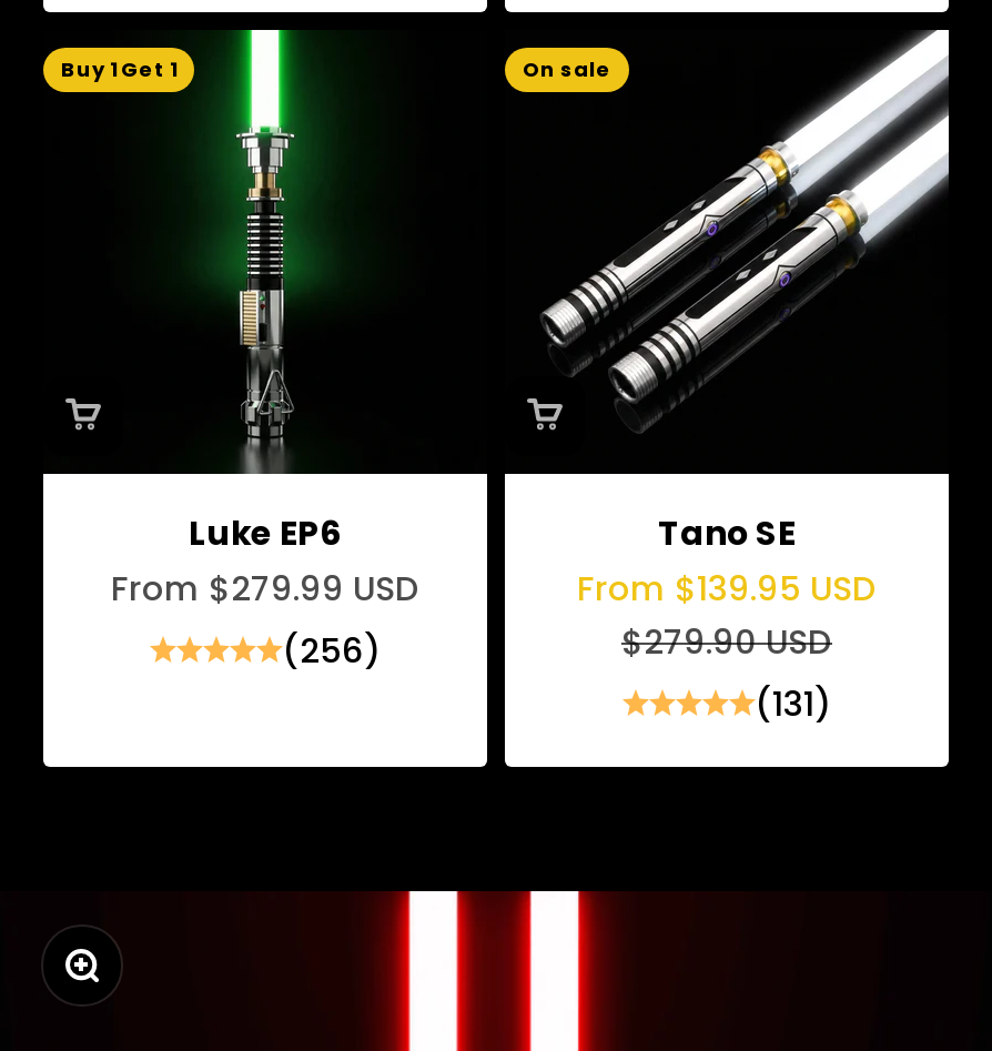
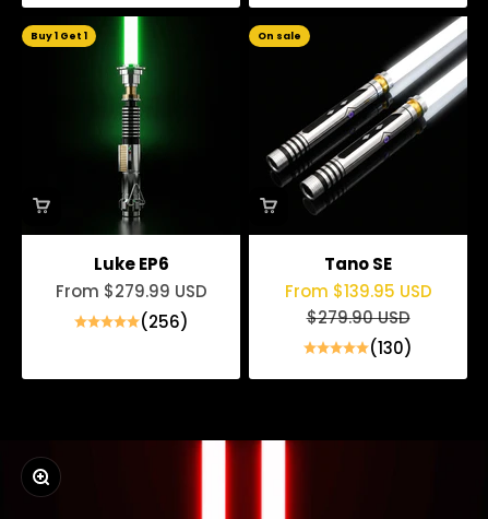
[755,679,832,726] (131) -> [369,336,413,359] (130)

